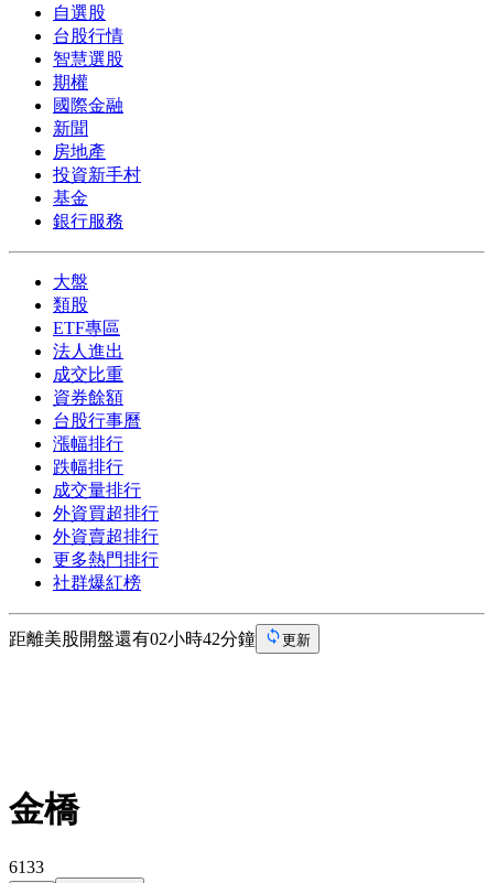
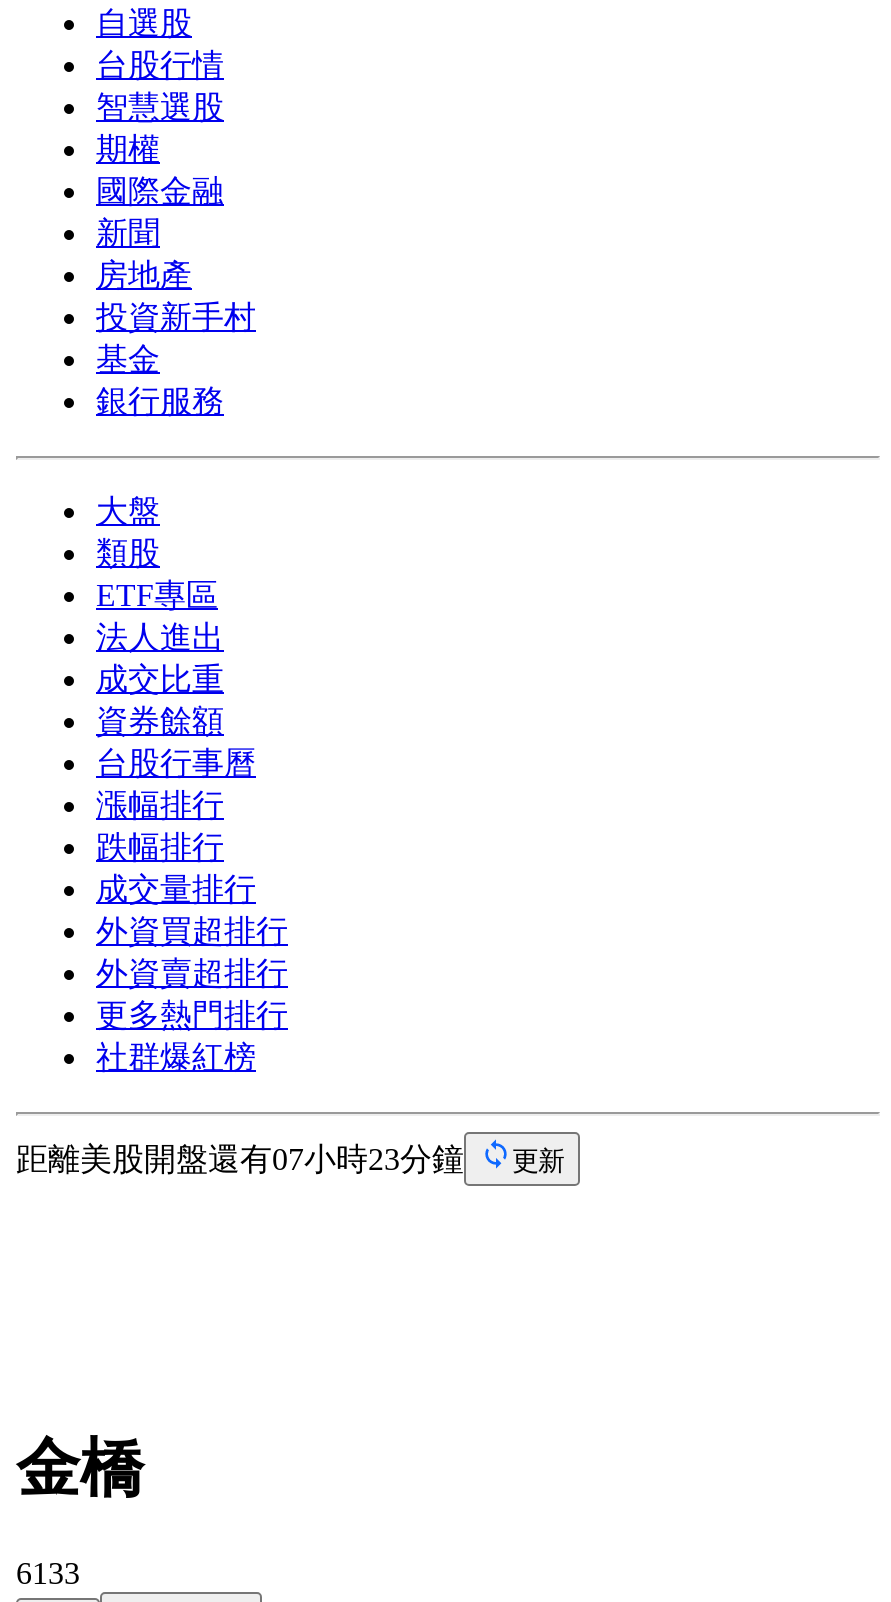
[9,629,256,648] 距離美股開盤還有02小時42分鐘 -> [16,1142,464,1176] 距離美股開盤還有07小時23分鐘

